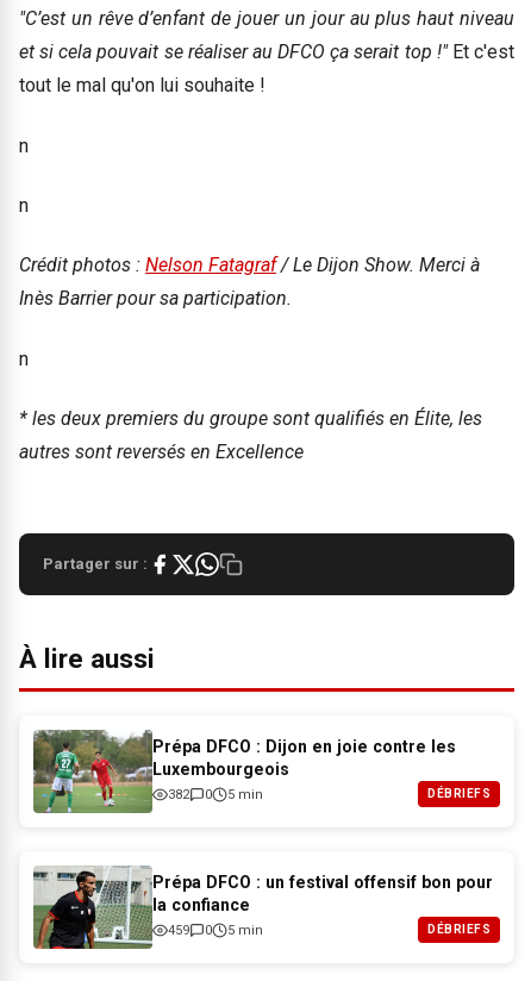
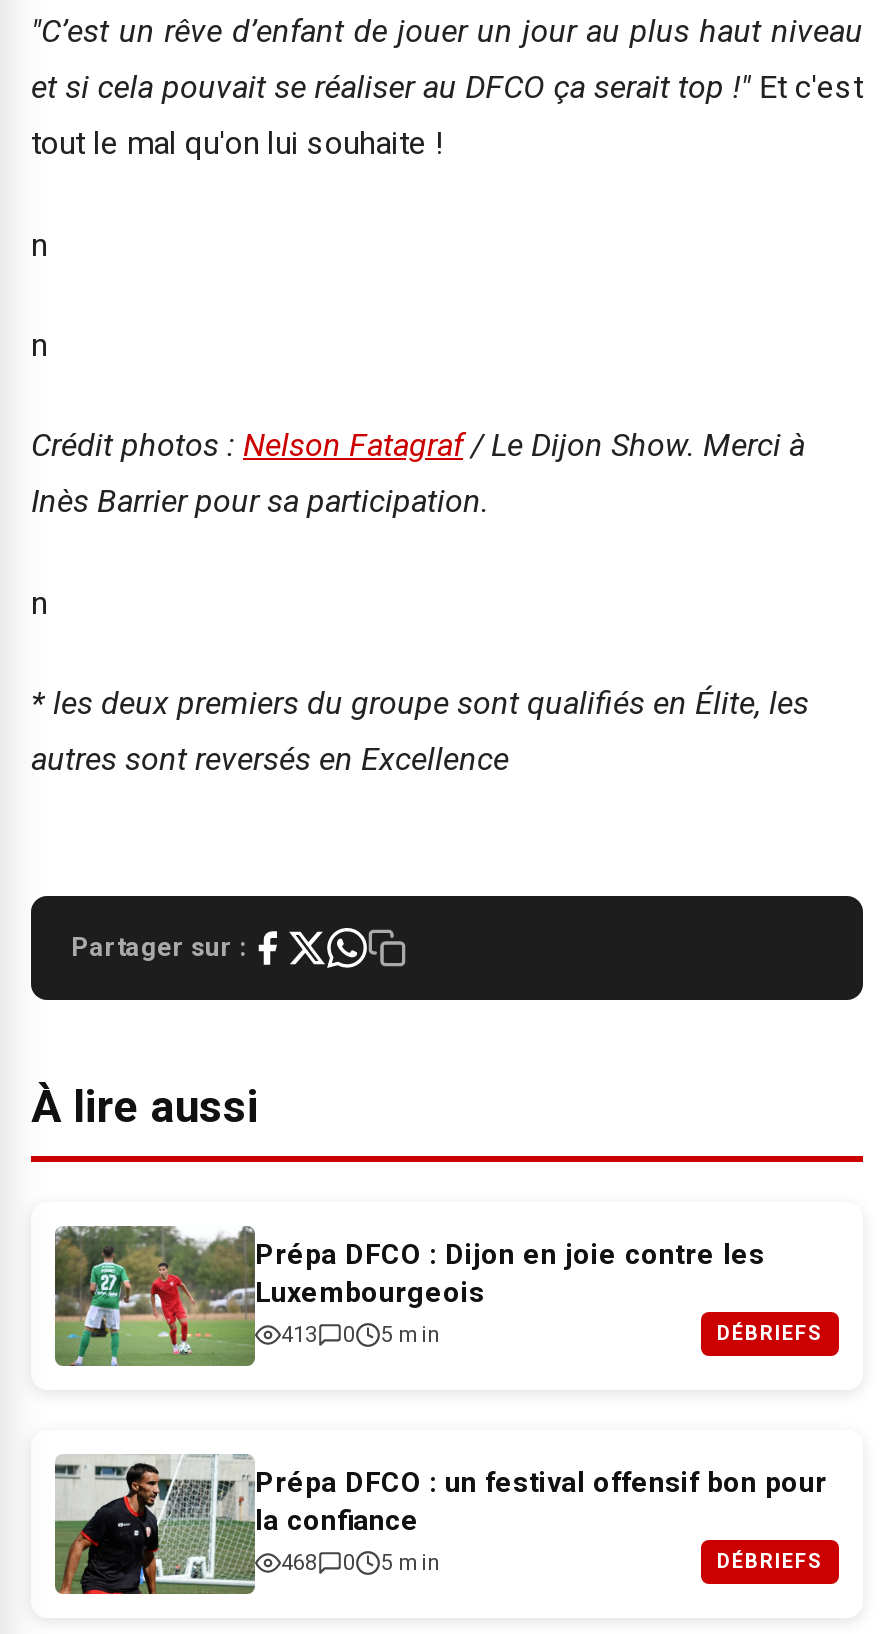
[168,787,263,802] 382 0 5 min -> [281,1322,441,1348] 413 0 5 min
[168,923,263,938] 459 0 5 min -> [281,1550,441,1576] 468 0 5 min

